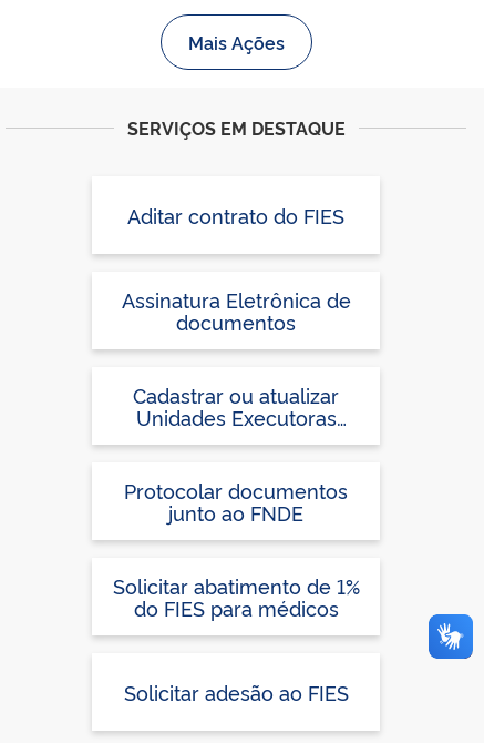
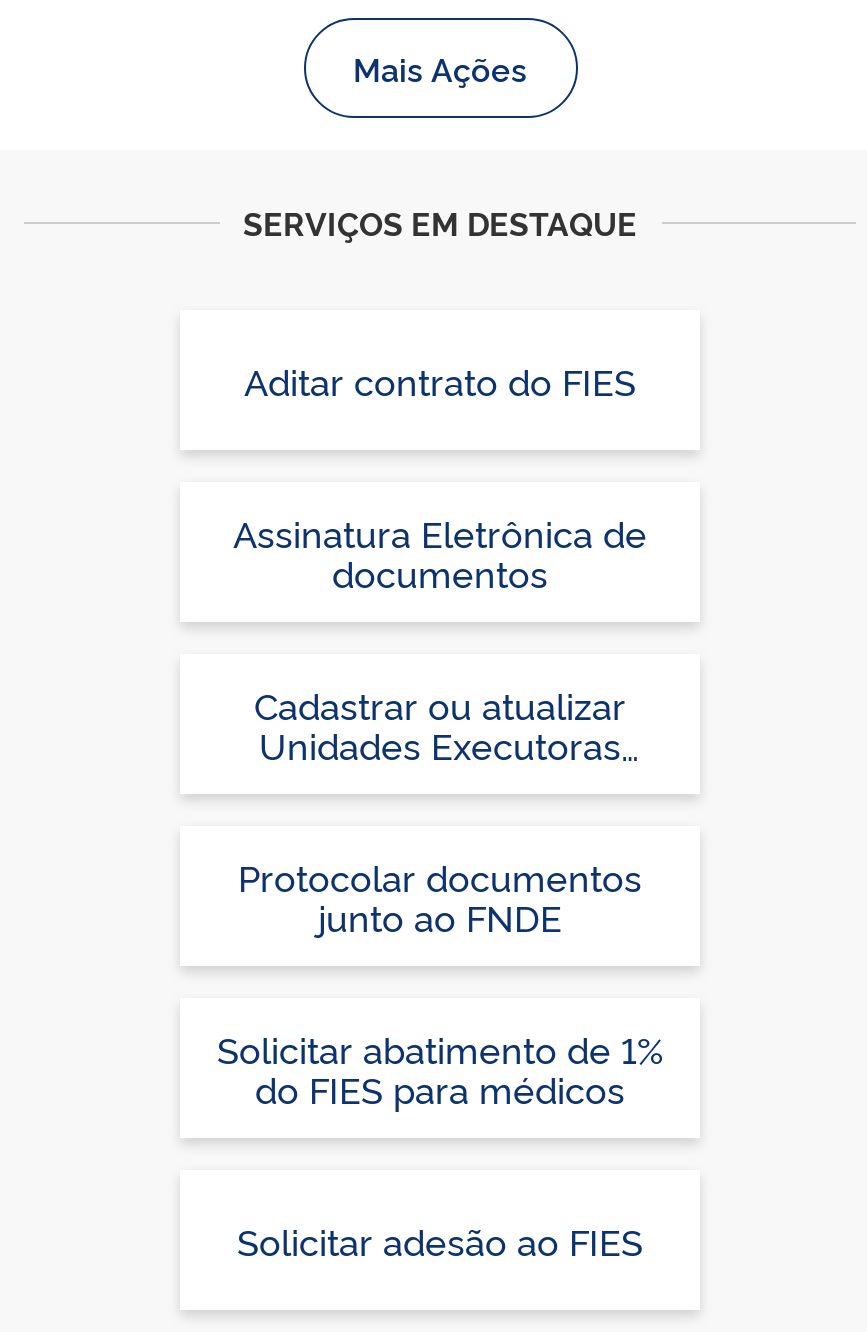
[428,613,474,660] [image] -> none

